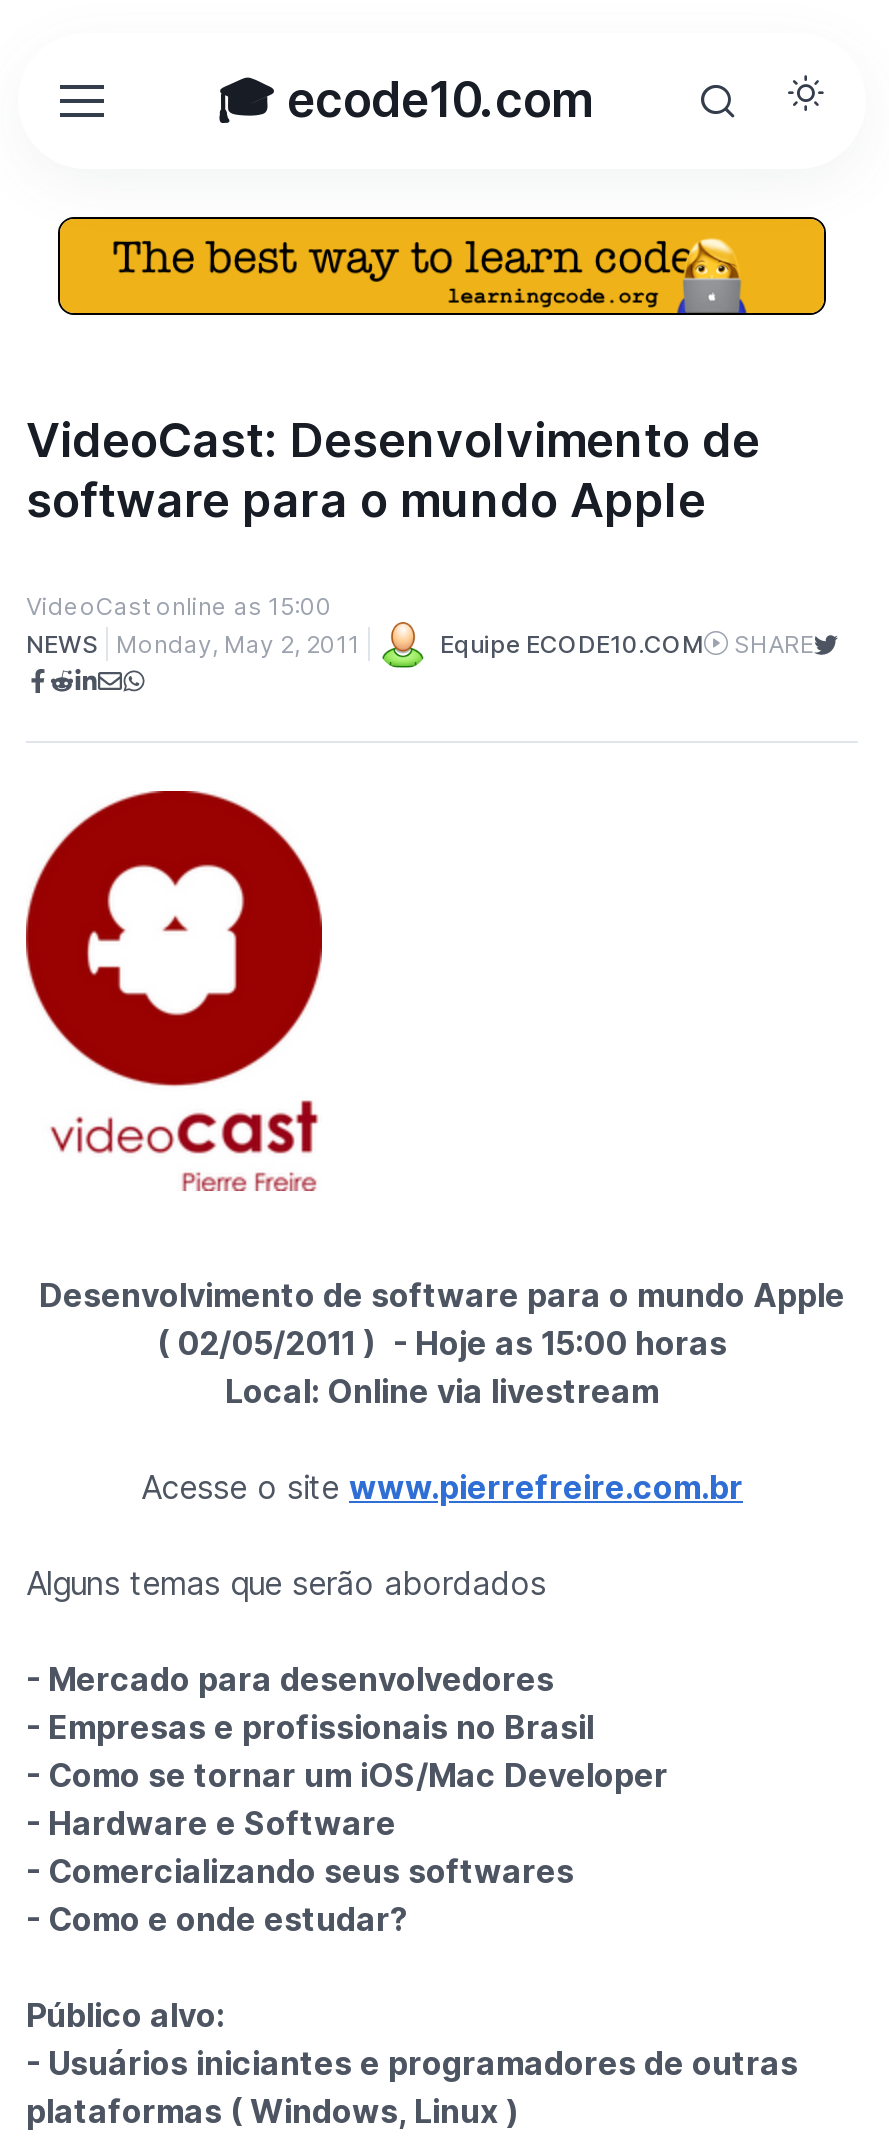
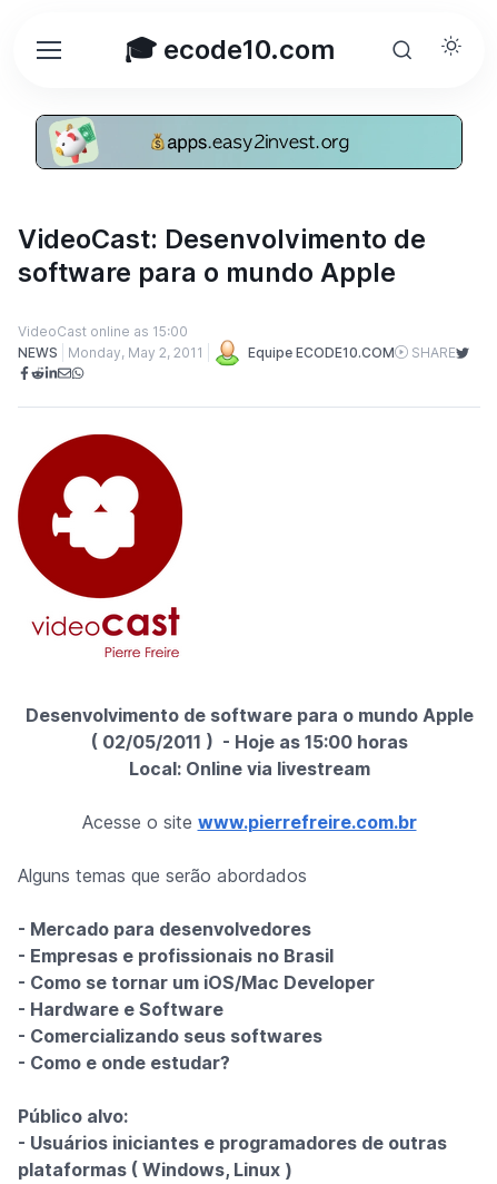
[58,217,826,315] [image] -> [36,115,463,169] [image]

